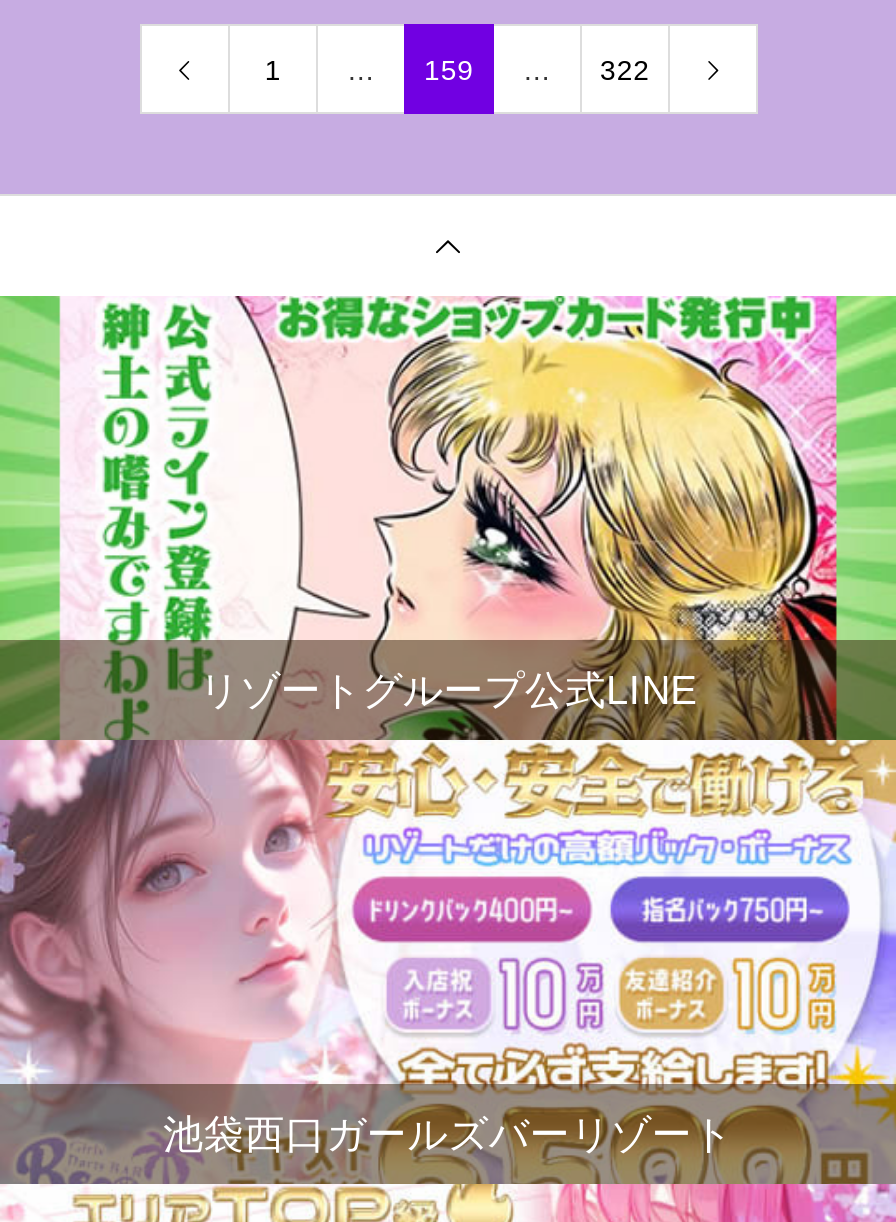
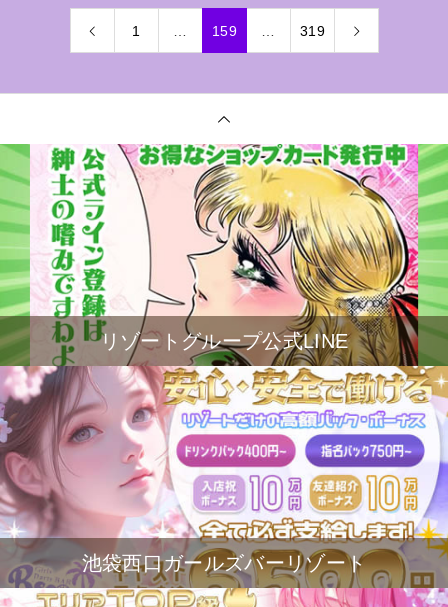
[600,54,650,86] 322 -> [300,23,325,39] 319

